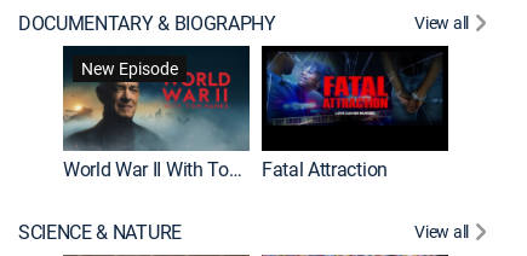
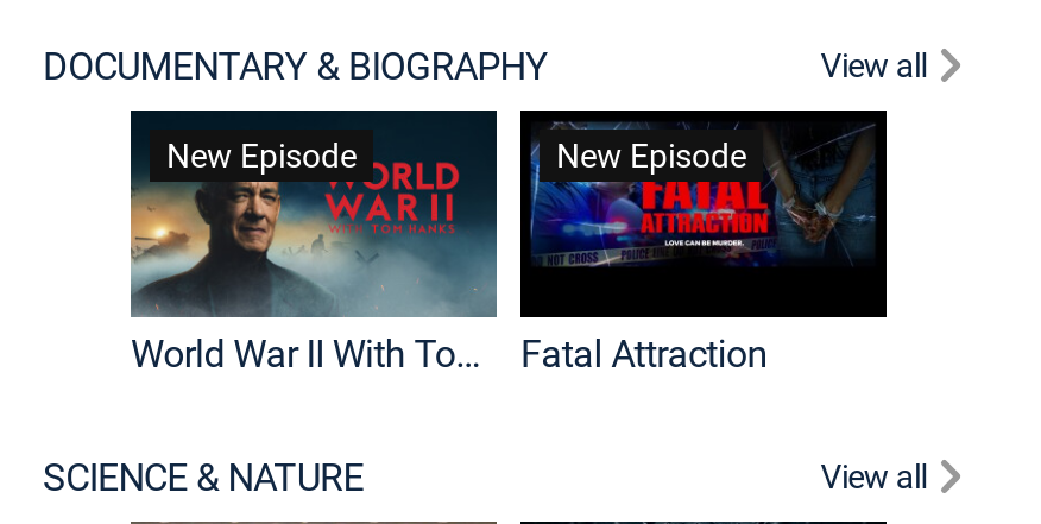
none -> [556,133,746,178] New Episode

